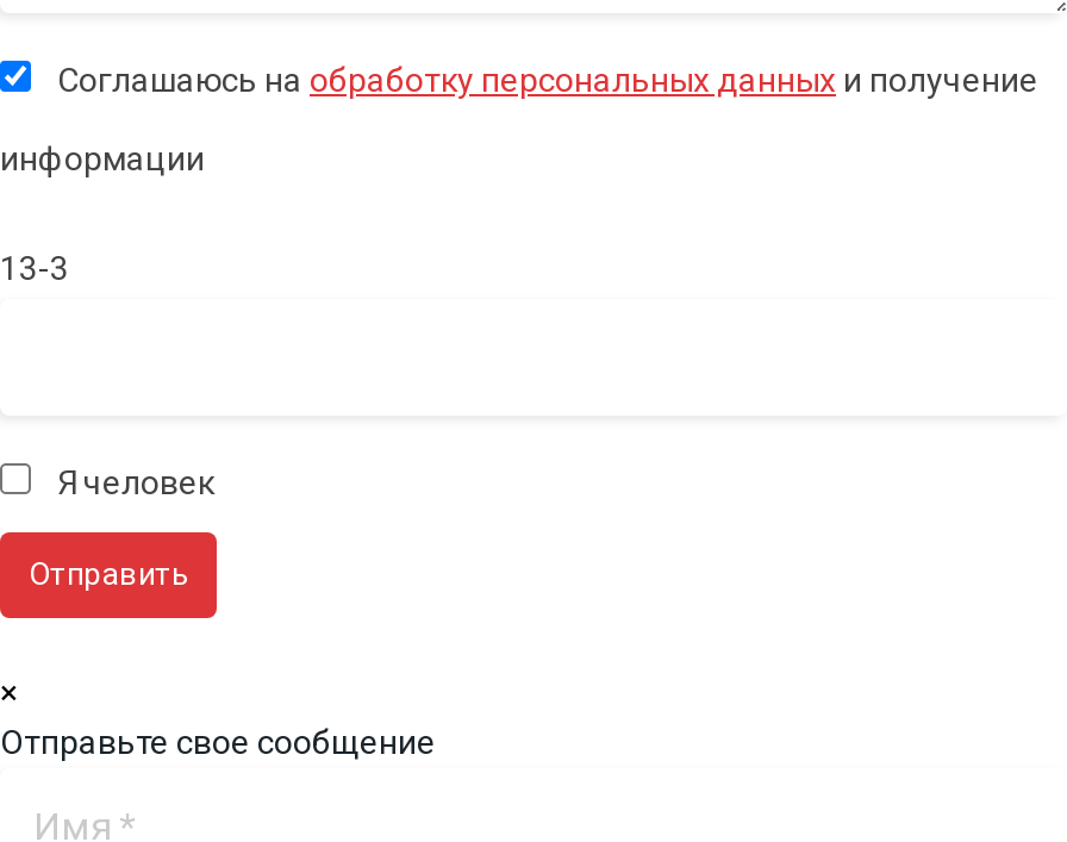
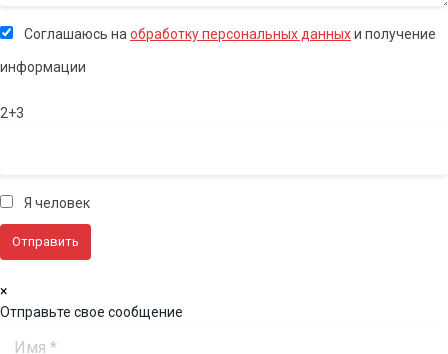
[0,249,69,287] 13-3 -> [0,105,24,121] 2+3

